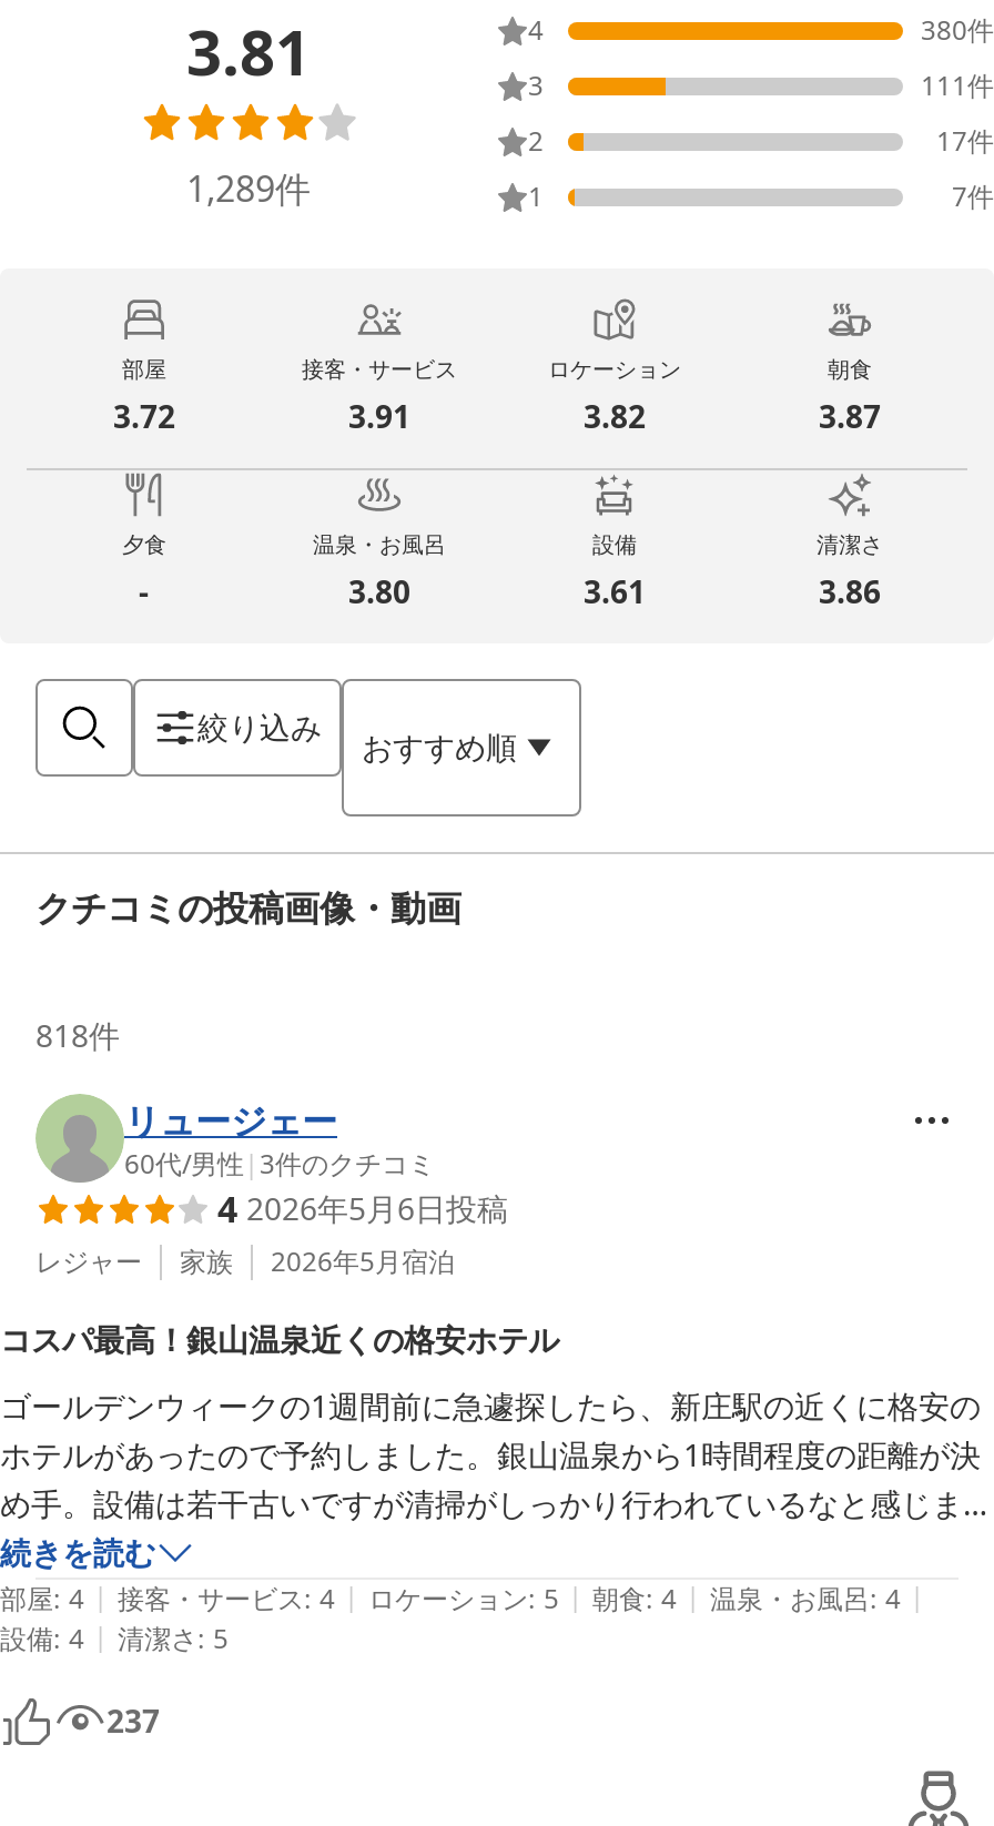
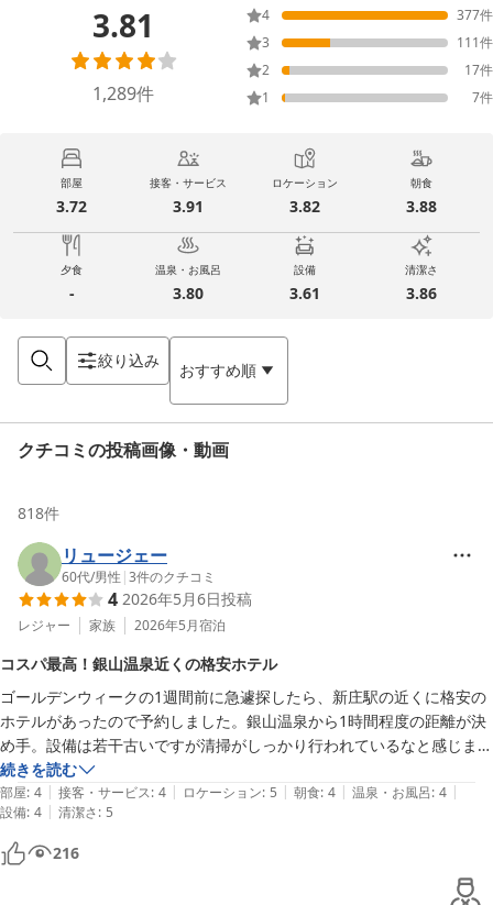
[921,12,994,49] 380件 -> [457,6,493,24] 377件
[819,395,881,437] 3.87 -> [406,196,437,217] 3.88
[106,1700,160,1742] 237 -> [53,842,79,863] 216

